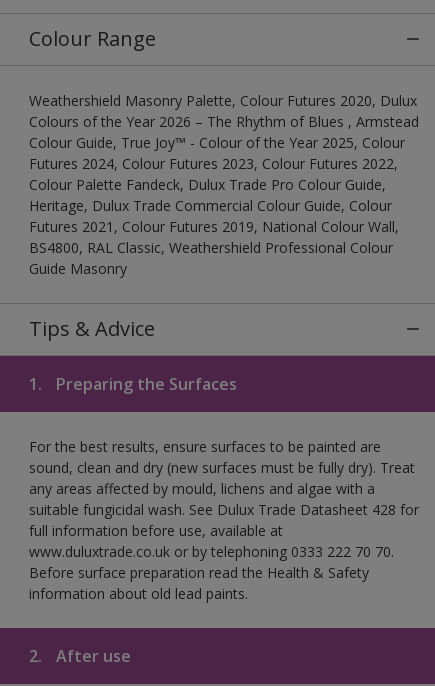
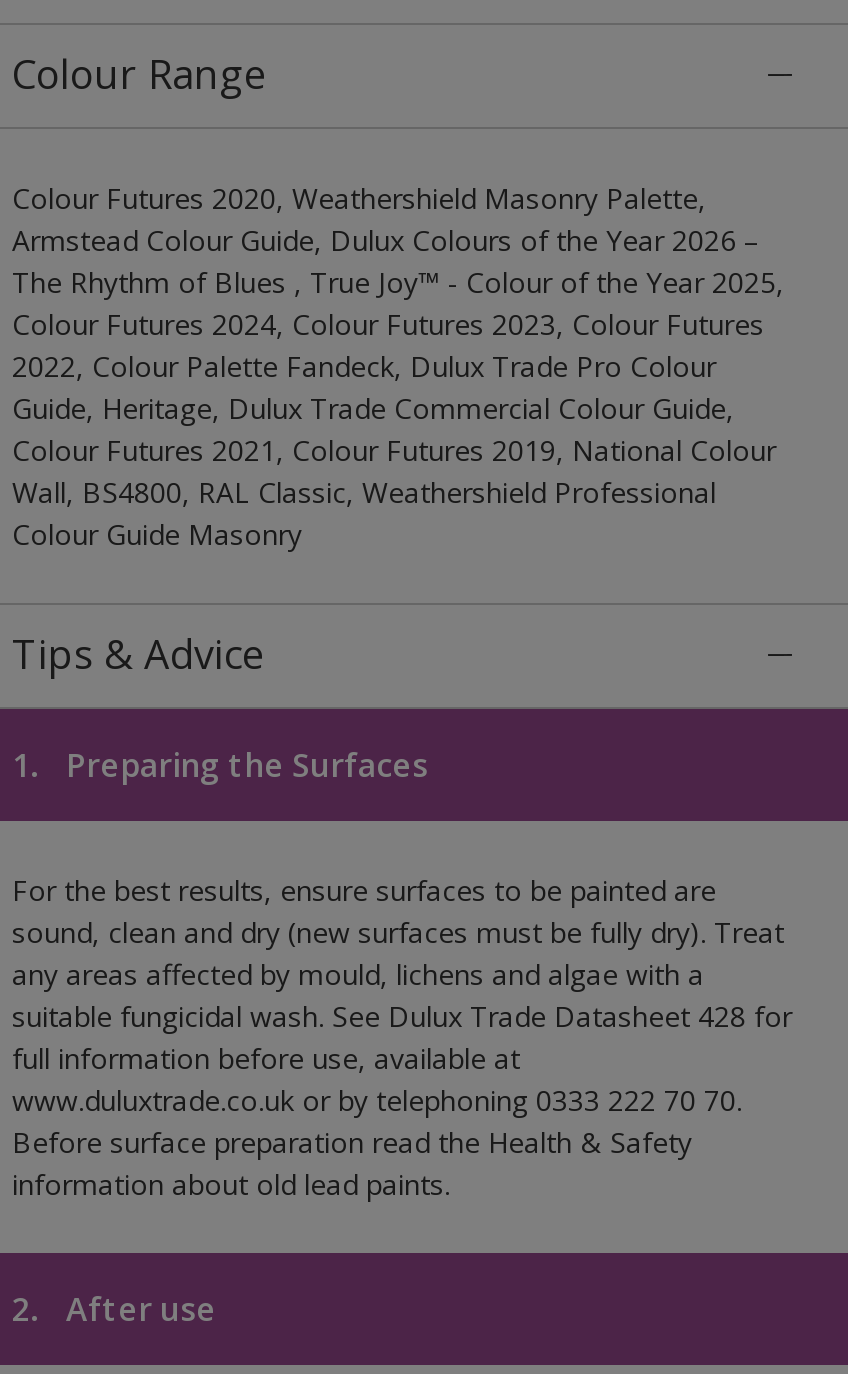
[29,91,419,278] Weathershield Masonry Palette, Colour Futures 2020, Dulux | Colours of the Year 2026 – The Rhythm of Blues , Armstead | Colour Guide, True Joy™ - Colour of the Year 2025, Colour | Futures 2024, Colour Futures 2023, Colour Futures 2022, | Colour Palette Fandeck, Dulux Trade Pro Colour Guide, | Heritage, Dulux Trade Commercial Colour Guide, Colour | Futures 2021, Colour Futures 2019, National Colour Wall, | BS4800, RAL Classic, Weathershield Professional Colour | Guide Masonry -> [12,179,784,553] Colour Futures 2020, Weathershield Masonry Palette, | Armstead Colour Guide, Dulux Colours of the Year 2026 – | The Rhythm of Blues , True Joy™ - Colour of the Year 2025, | Colour Futures 2024, Colour Futures 2023, Colour Futures | 2022, Colour Palette Fandeck, Dulux Trade Pro Colour | Guide, Heritage, Dulux Trade Commercial Colour Guide, | Colour Futures 2021, Colour Futures 2019, National Colour | Wall, BS4800, RAL Classic, Weathershield Professional | Colour Guide Masonry

